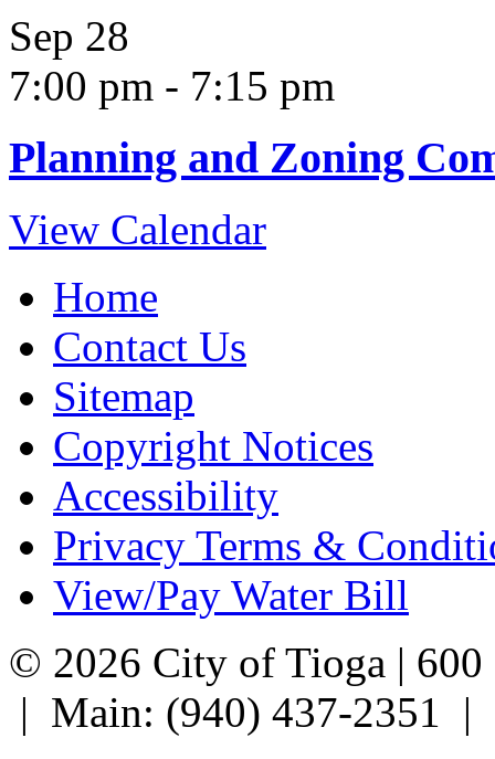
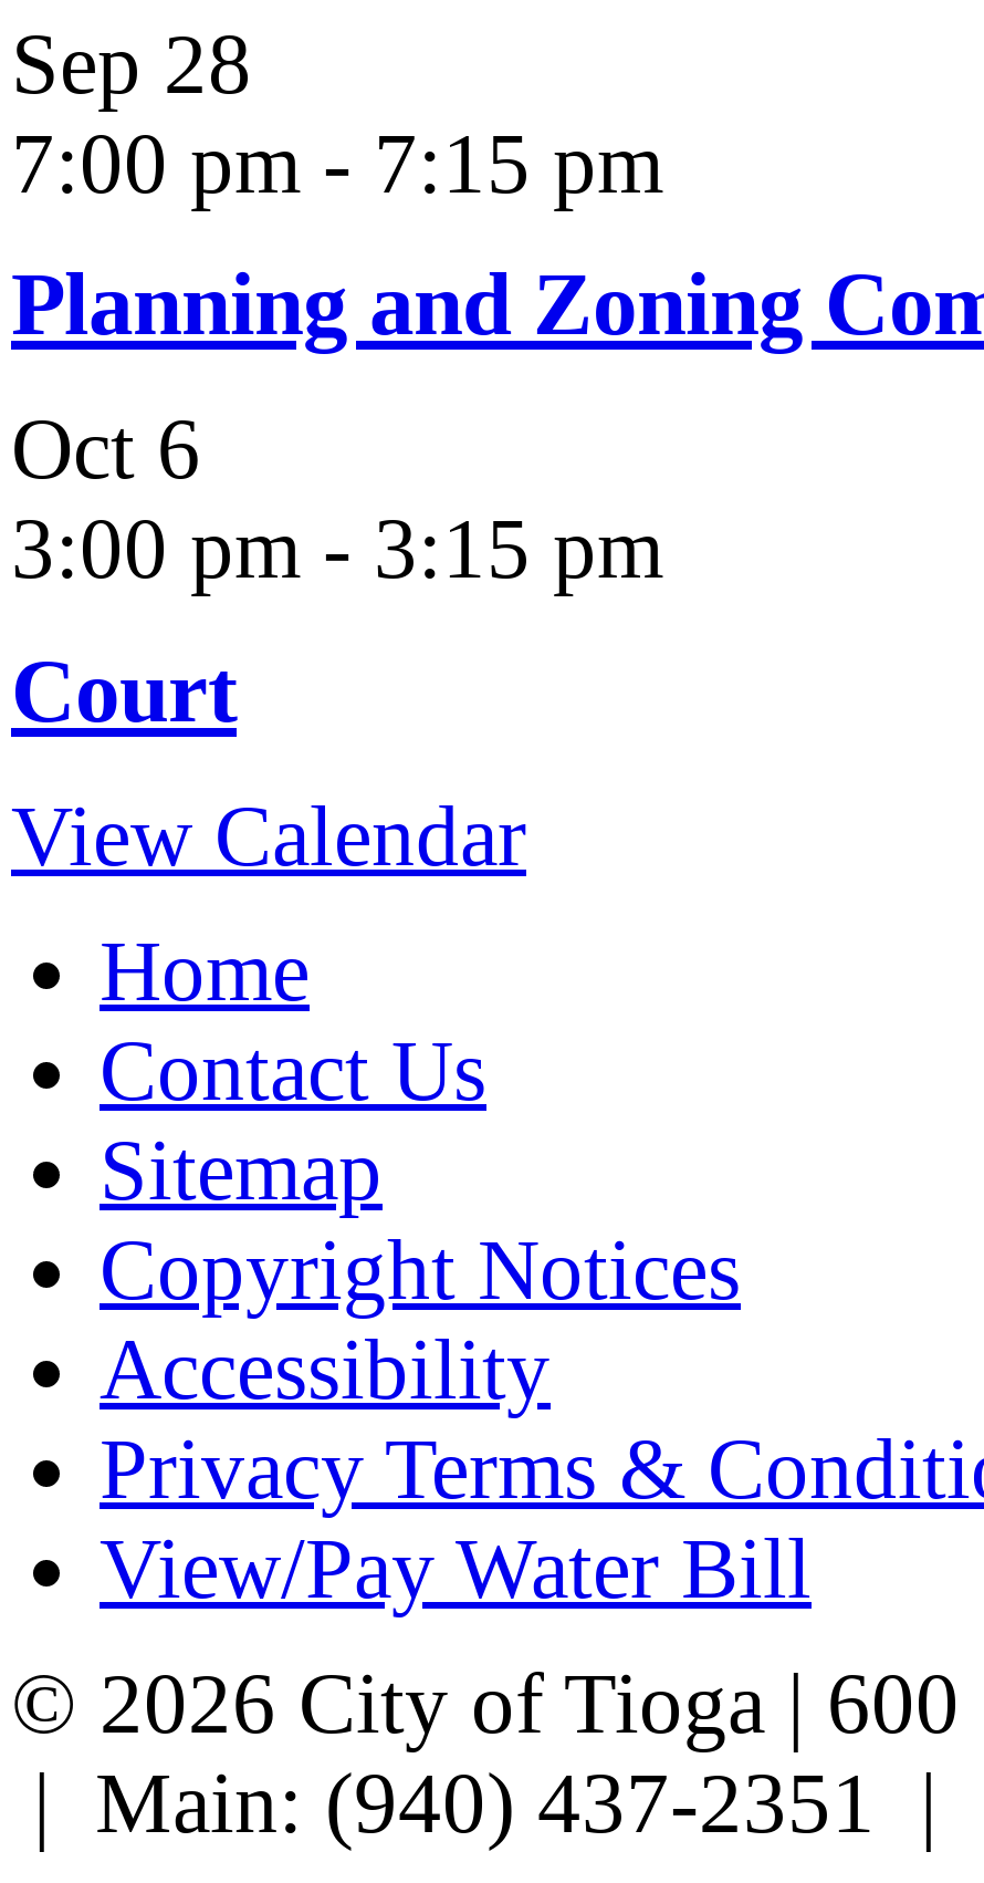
none -> [11,401,663,741] Oct 6 | 3:00 pm - 3:15 pm | Court

